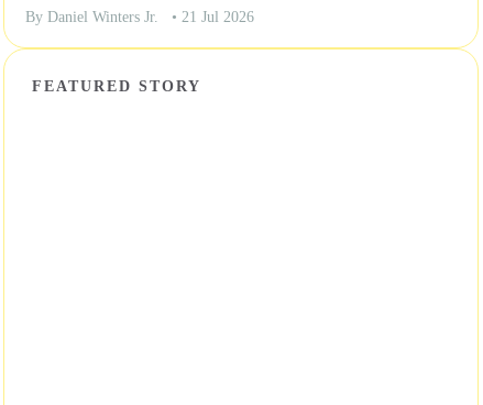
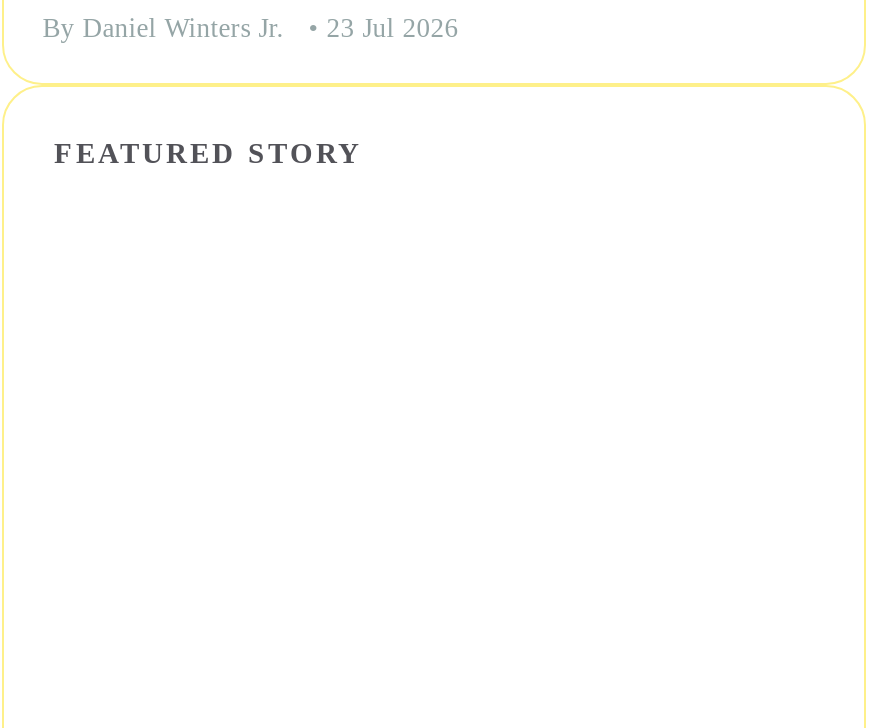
[26,9,254,25] By Daniel Winters Jr. • 21 Jul 2026 -> [42,13,458,43] By Daniel Winters Jr. • 23 Jul 2026

